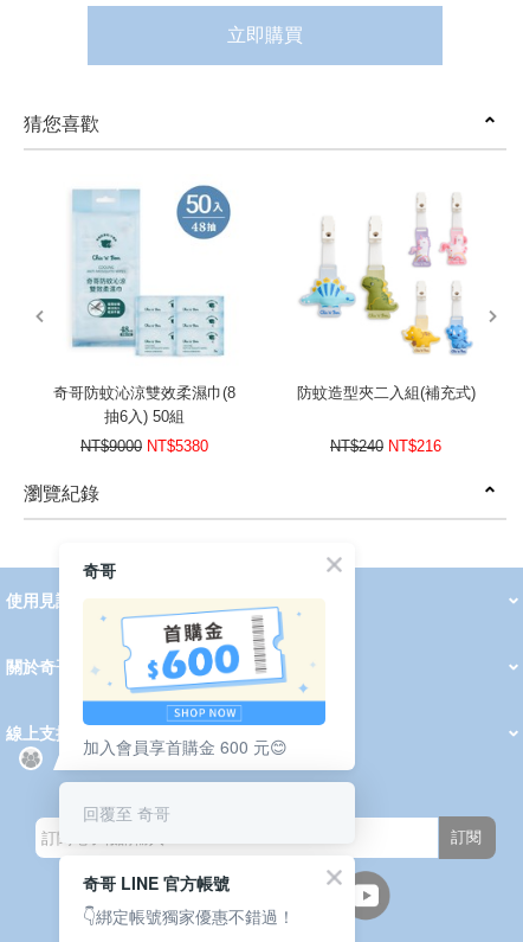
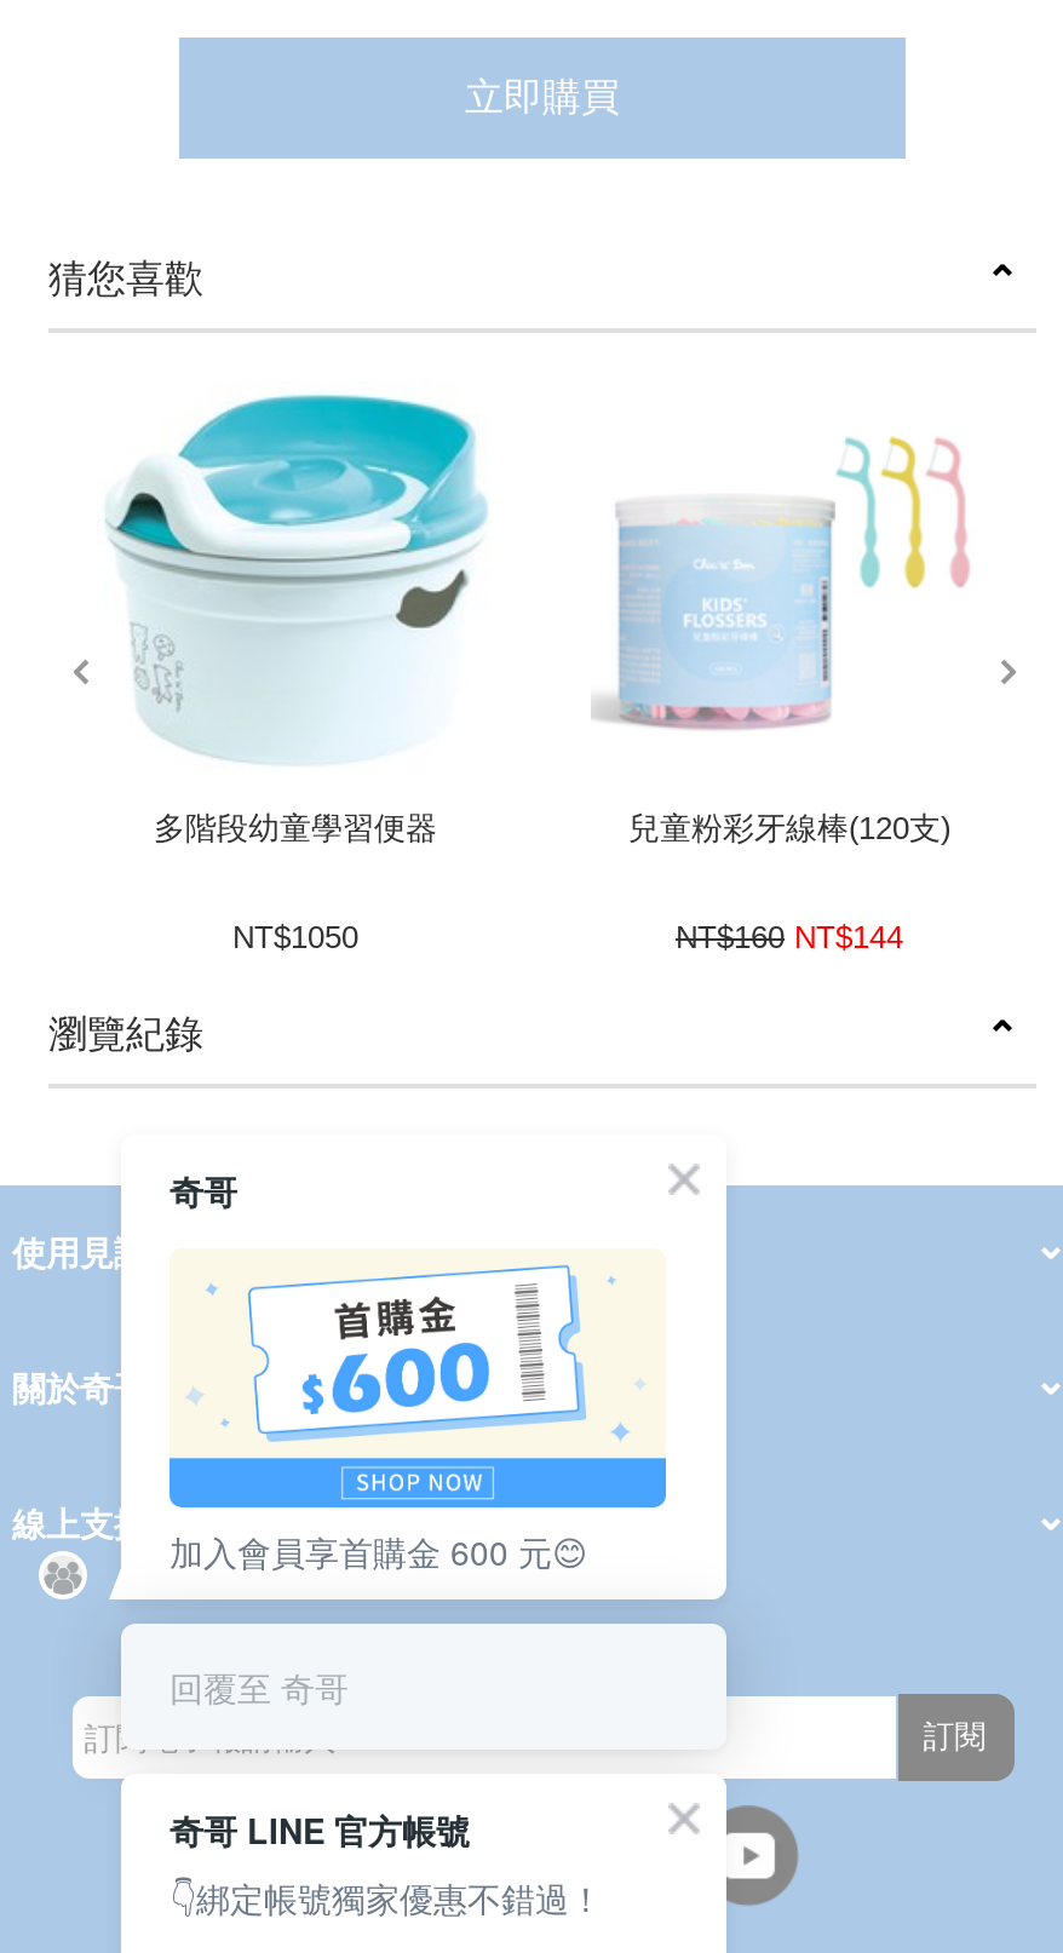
[52,180,238,426] [image] | 奇哥防蚊沁涼雙效柔濕巾(8 | 抽6入) 50組 -> [104,391,489,847] [image] | 多階段幼童學習便器
[290,193,475,402] [image] | 防蚊造型夾二入組(補充式) -> [591,425,971,847] [image] | 兒童粉彩牙線棒(120支)
[80,437,208,455] NT$9000 NT$5380 -> [232,919,358,956] NT$1050
[330,437,441,455] NT$240 NT$216 -> [676,919,903,956] NT$160 NT$144

